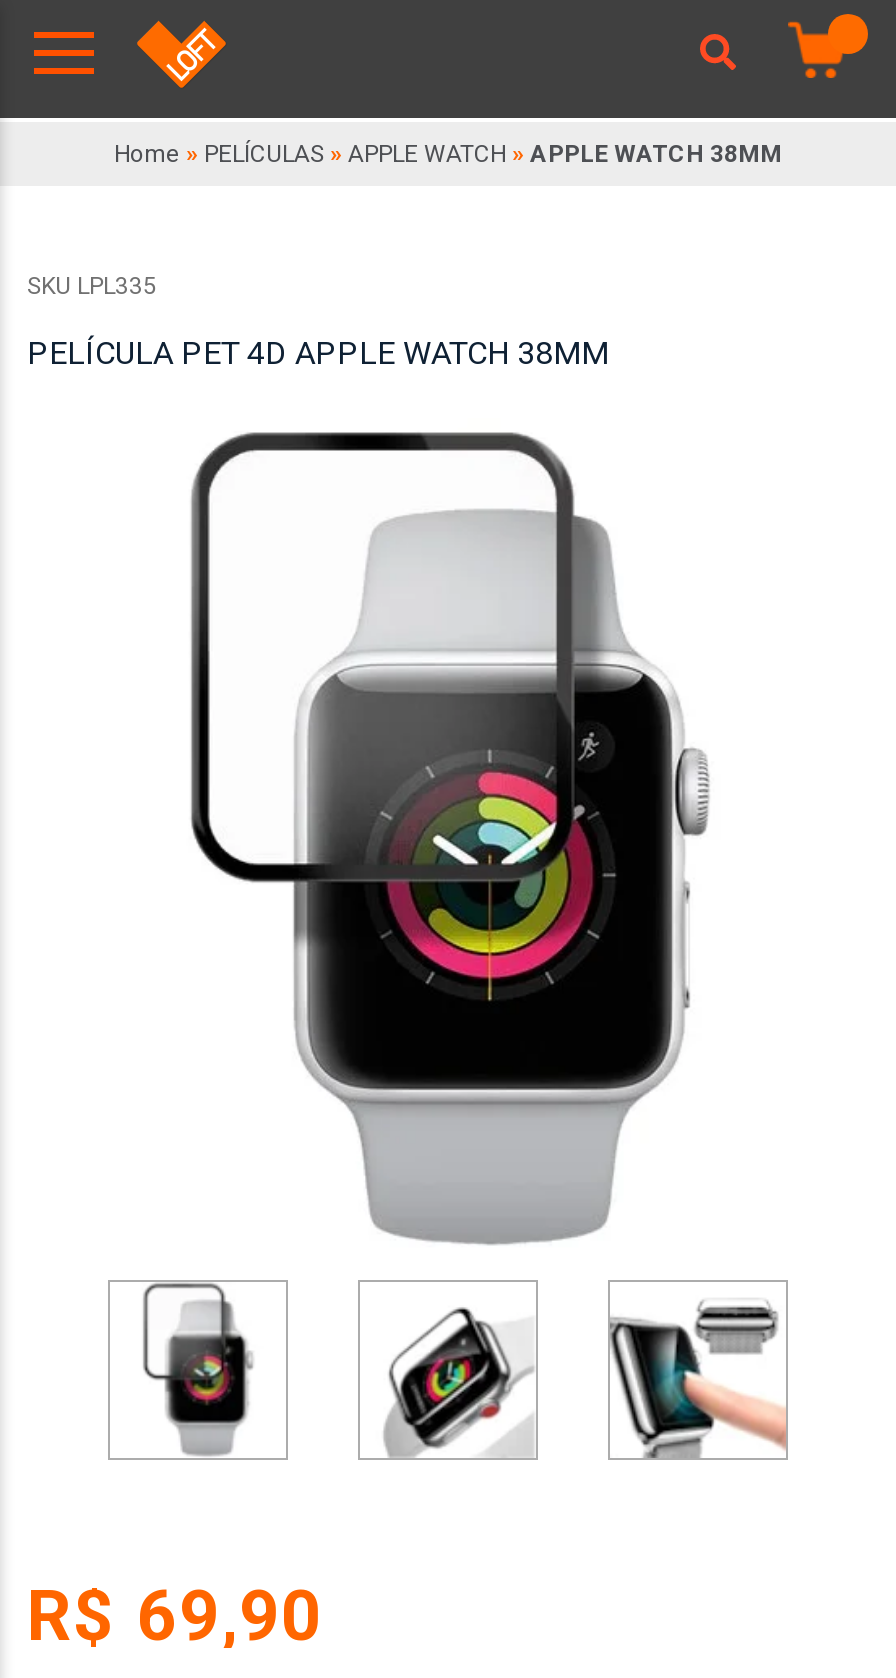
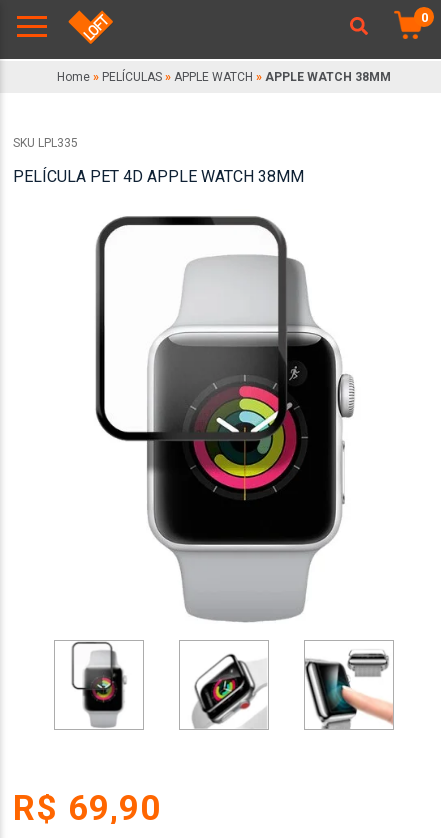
none -> [420,10,427,25] 0

